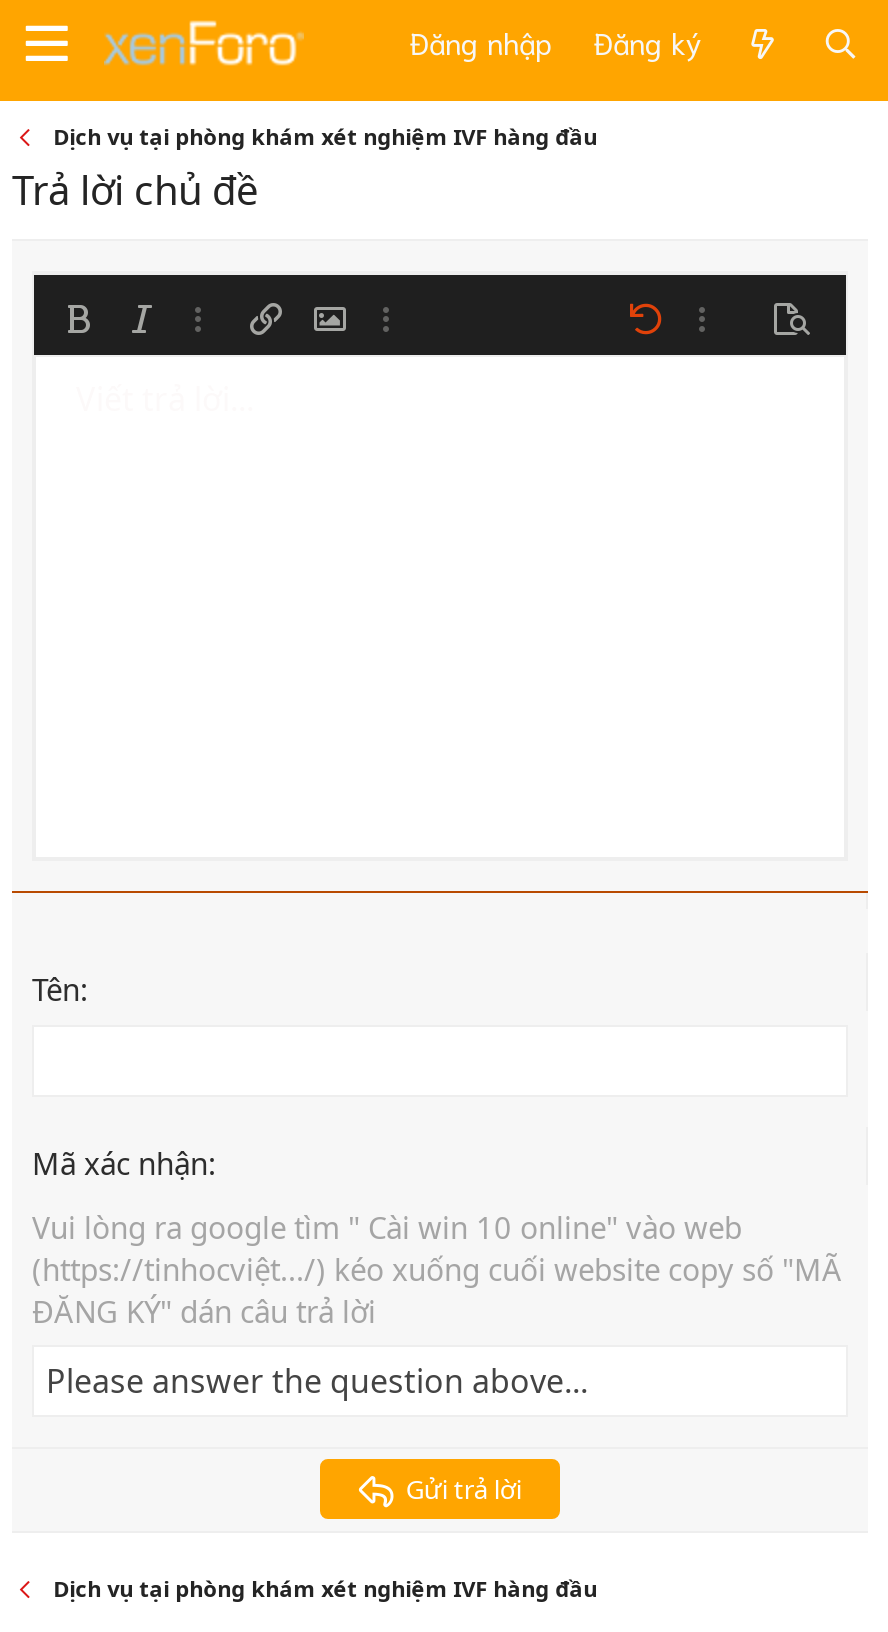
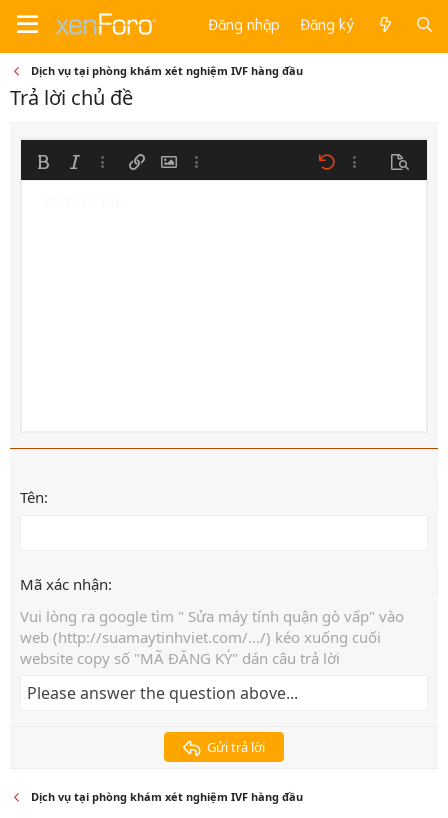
[32,1207,842,1331] Vui lòng ra google tìm " Cài win 10 online" vào web | (https://tinhocviệt.../) kéo xuống cuối website copy số "MÃ | ĐĂNG KÝ" dán câu trả lời -> [20,606,404,668] Vui lòng ra google tìm " Sửa máy tính quận gò vấp" vào | web (http://suamaytinhviet.com/.../) kéo xuống cuối | website copy số "MÃ ĐĂNG KÝ" dán câu trả lời

